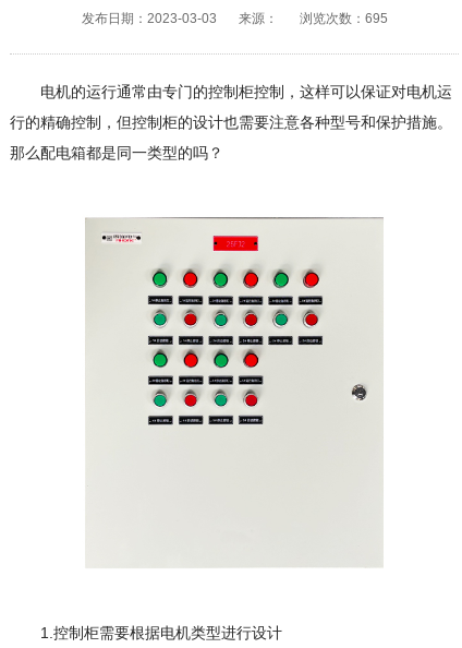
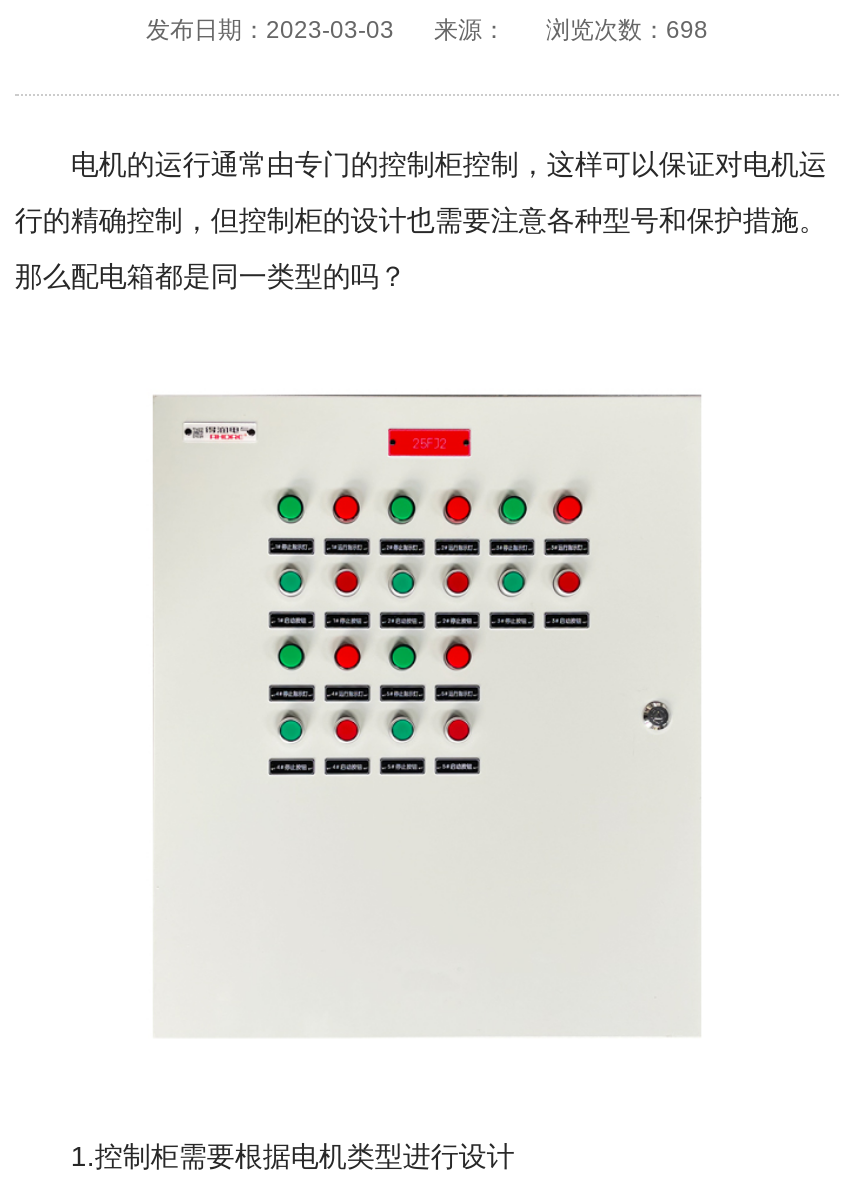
[81,11,387,26] 发布日期：2023-03-03 来源： 浏览次数：695 -> [146,16,708,44] 发布日期：2023-03-03 来源： 浏览次数：698

